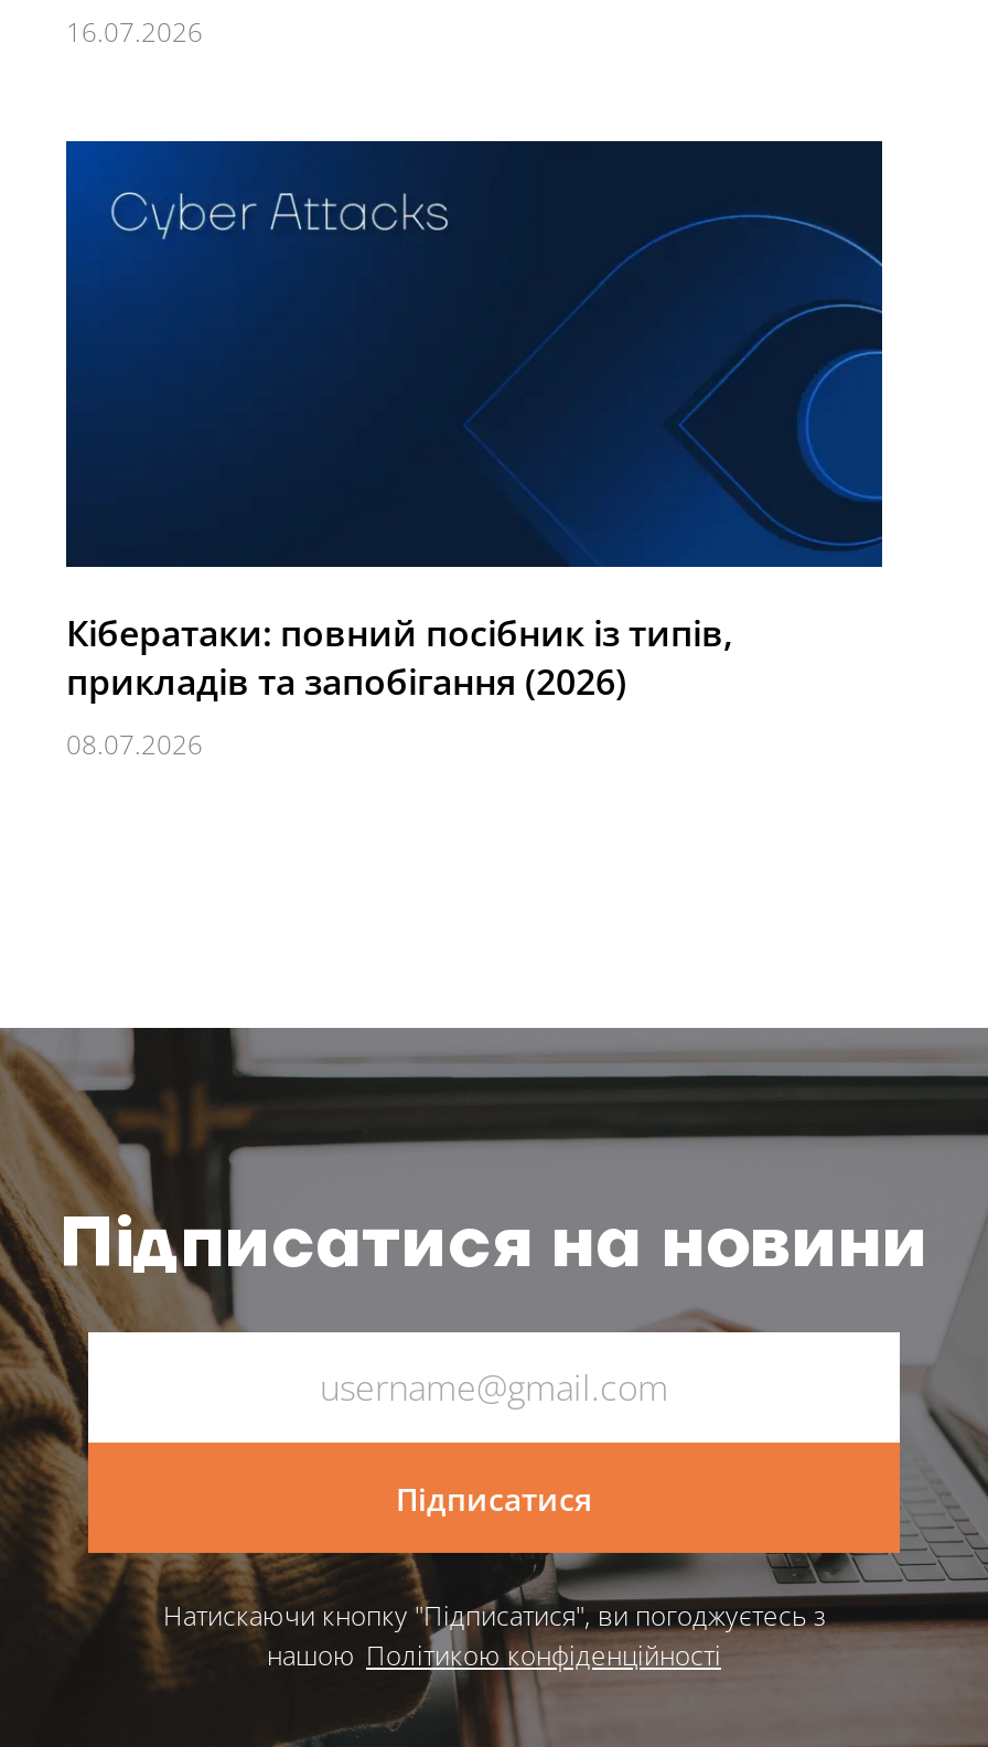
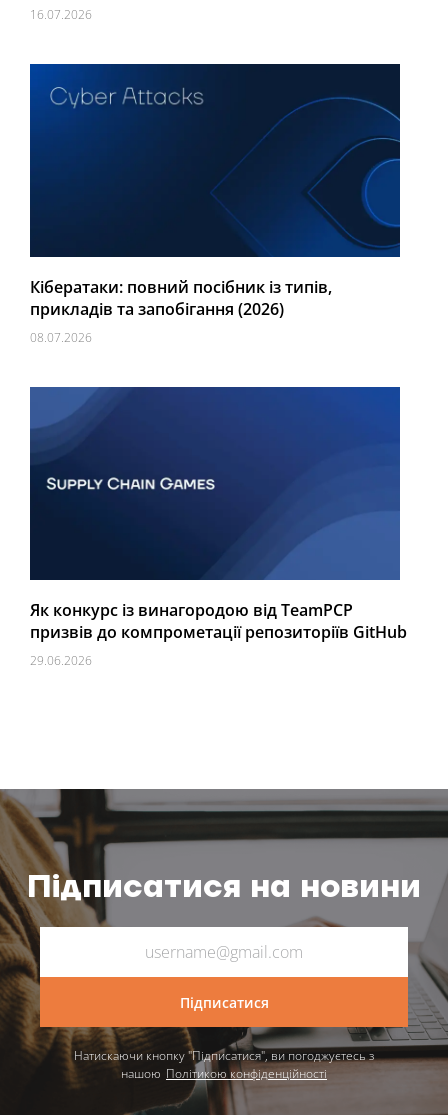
none -> [30,386,407,669] [image] | Як конкурс із винагородою від TeamPCP | призвів до компрометації репозиторіїв GitHub | 29.06.2026

